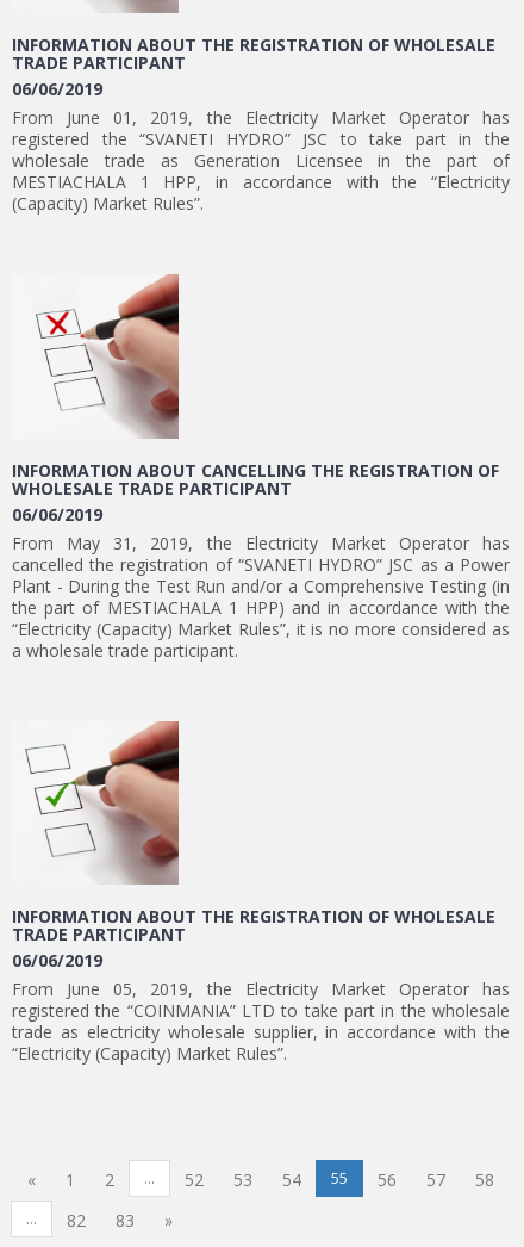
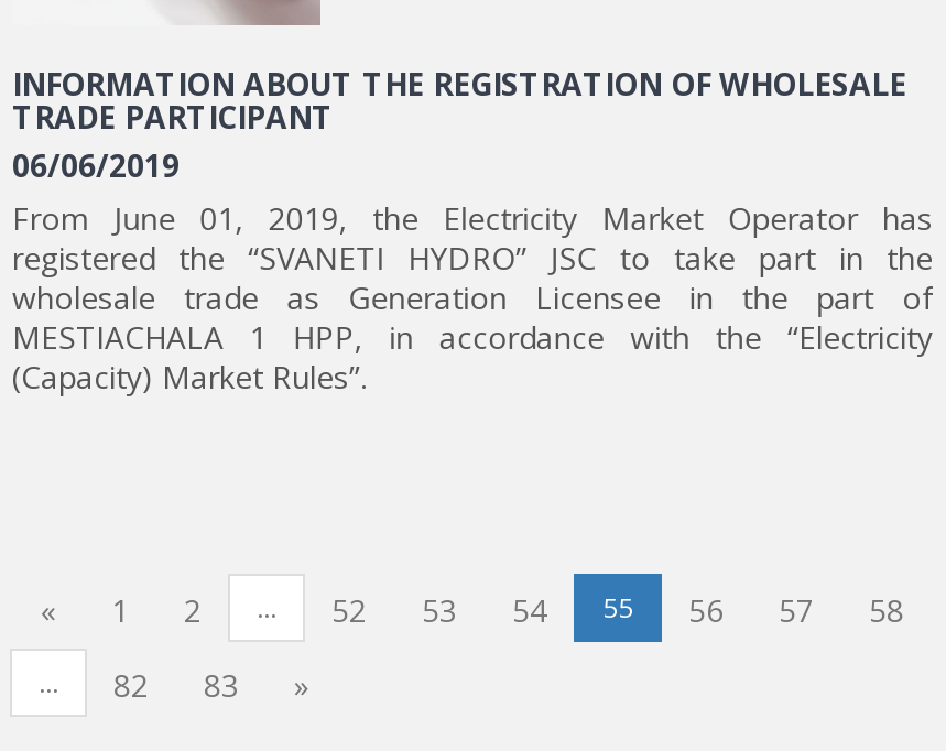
[12,273,510,661] [image] | INFORMATION ABOUT CANCELLING THE REGISTRATION OF | WHOLESALE TRADE PARTICIPANT | 06/06/2019 | From May 31, 2019, the Electricity Market Operator has | cancelled the registration of “SVANETI HYDRO” JSC as a Power | Plant - During the Test Run and/or a Comprehensive Testing (in | the part of MESTIACHALA 1 HPP) and in accordance with the | “Electricity (Capacity) Market Rules”, it is no more considered as | a wholesale trade participant. -> none
[12,720,510,1065] [image] | INFORMATION ABOUT THE REGISTRATION OF WHOLESALE | TRADE PARTICIPANT | 06/06/2019 | From June 05, 2019, the Electricity Market Operator has | registered the “COINMANIA” LTD to take part in the wholesale | trade as electricity wholesale supplier, in accordance with the | “Electricity (Capacity) Market Rules”. -> none

